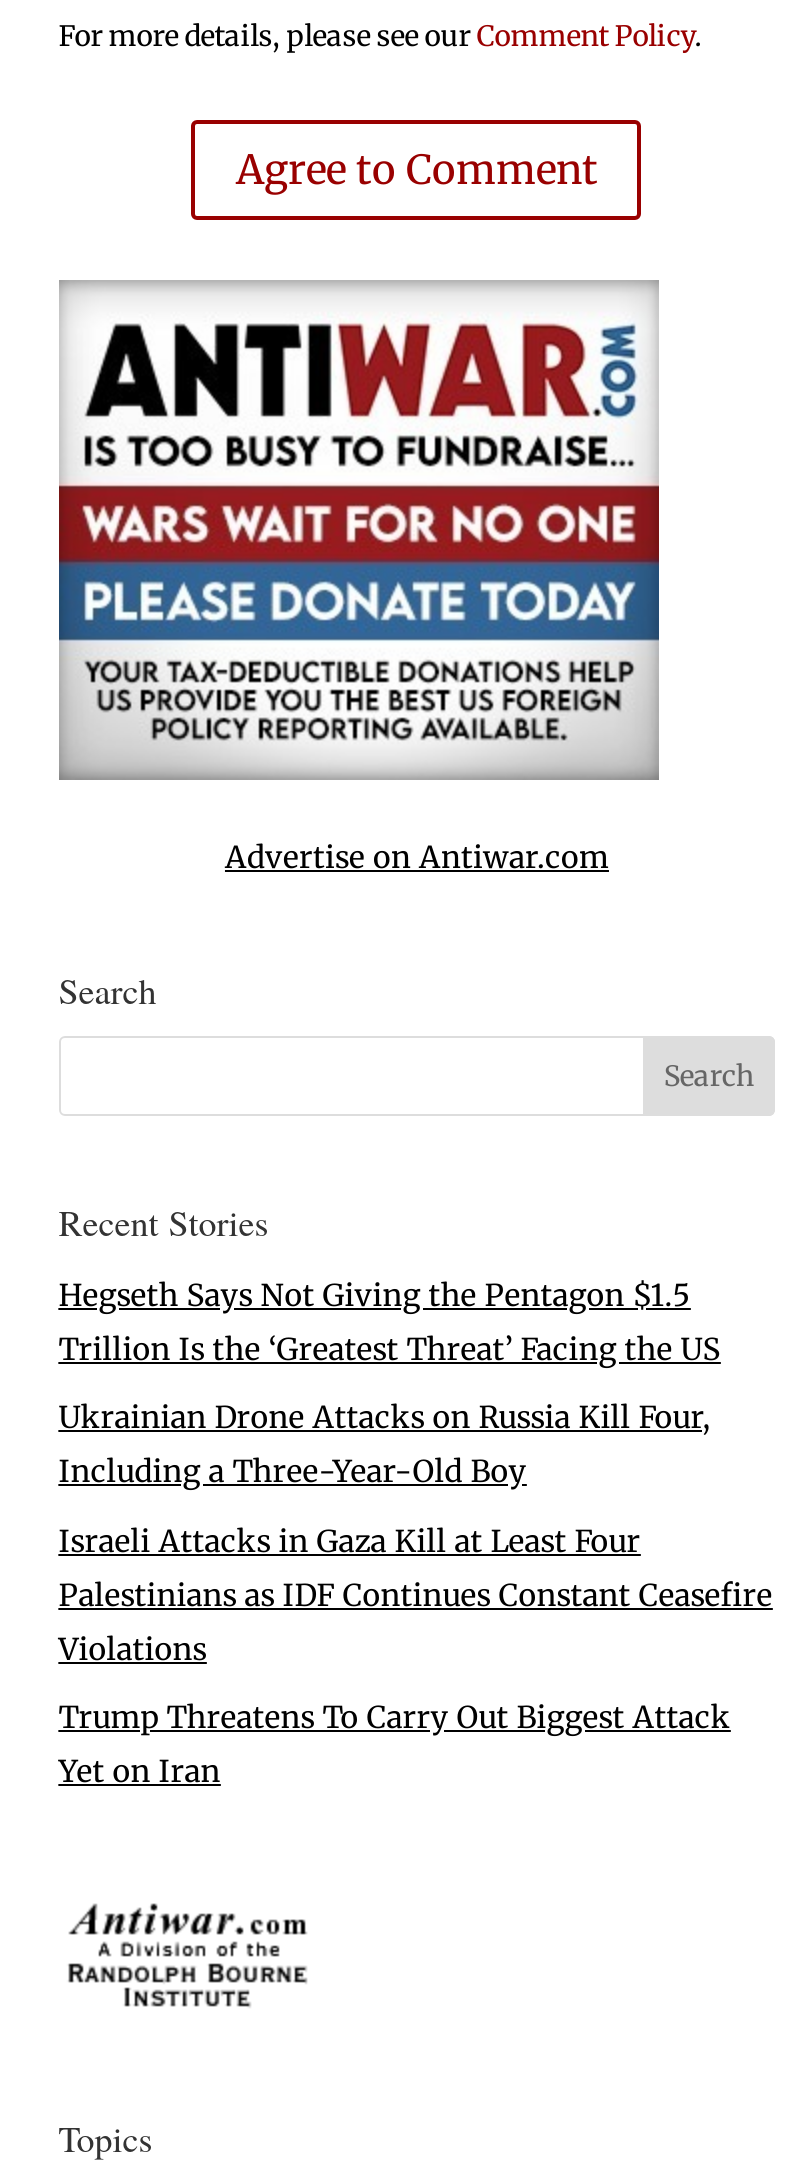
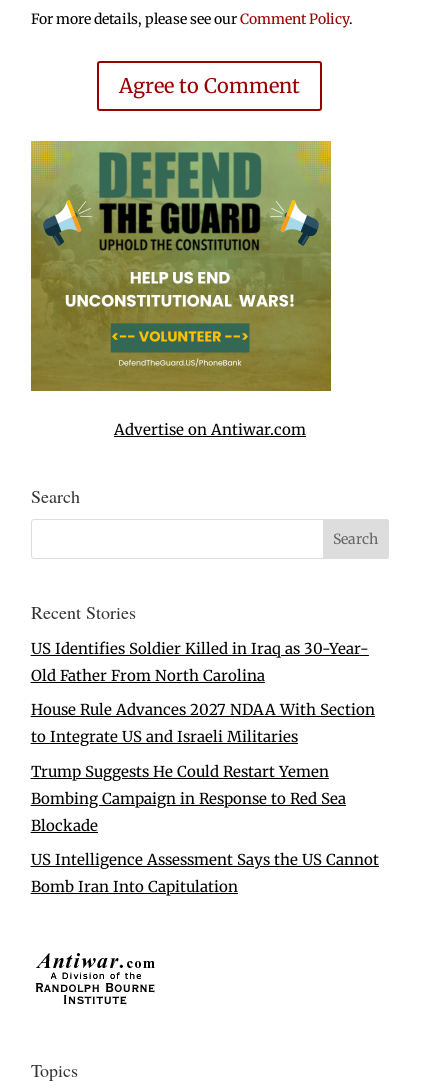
[57,280,661,780] [image] -> [30,140,332,392] [image]
[59,1276,721,1368] Hegseth Says Not Giving the Pentagon $1.5 | Trillion Is the ‘Greatest Threat’ Facing the US -> [31,639,369,685] US Identifies Soldier Killed in Iraq as 30-Year- | Old Father From North Carolina
[59,1399,711,1491] Ukrainian Drone Attacks on Russia Kill Four, | Including a Three-Year-Old Boy -> [31,700,375,746] House Rule Advances 2027 NDAA With Section | to Integrate US and Israeli Militaries
[59,1522,773,1668] Israeli Attacks in Gaza Kill at Least Four | Palestinians as IDF Continues Constant Ceasefire | Violations -> [31,762,346,835] Trump Suggests He Could Restart Yemen | Bombing Campaign in Response to Red Sea | Blockade
[59,1699,731,1791] Trump Threatens To Carry Out Biggest Attack | Yet on Iran -> [31,850,379,896] US Intelligence Assessment Says the US Cannot | Bomb Iran Into Capitulation

